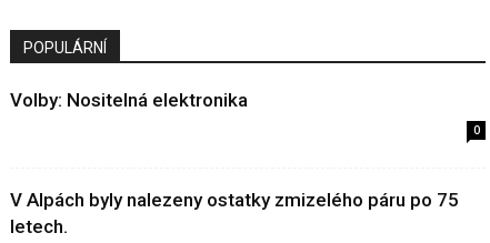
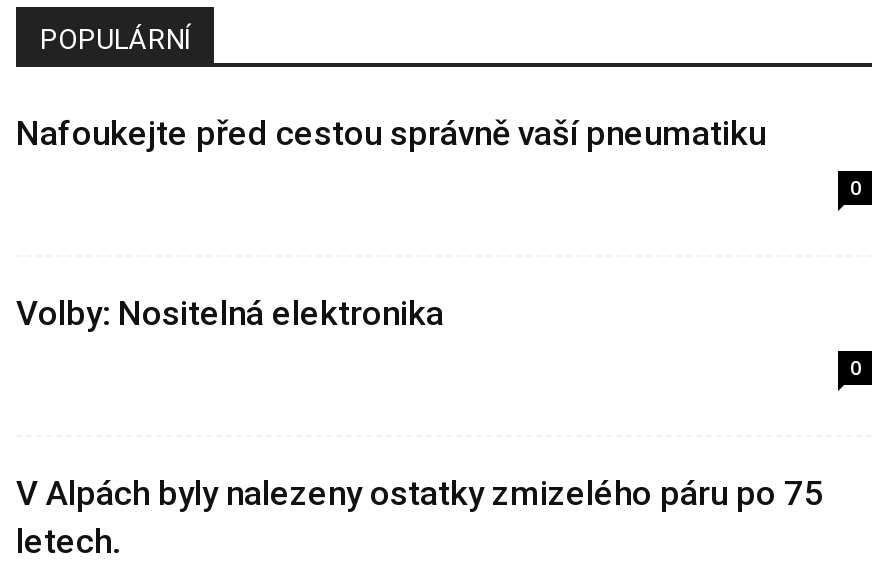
none -> [16,114,862,202] Nafoukejte před cestou správně vaší pneumatiku | 0

